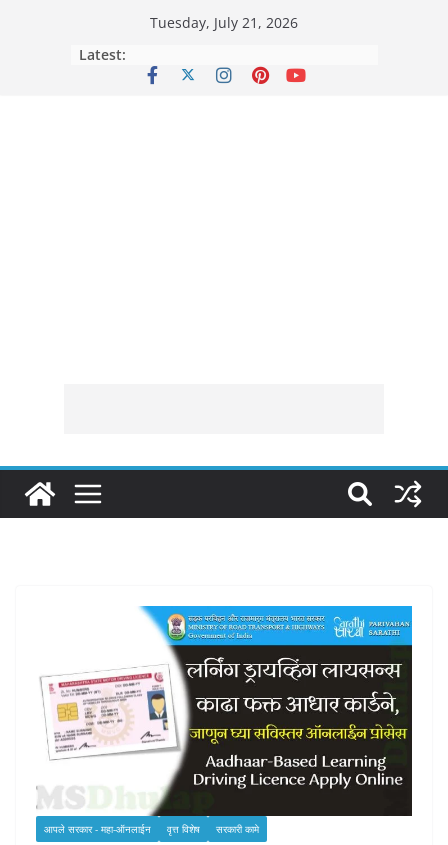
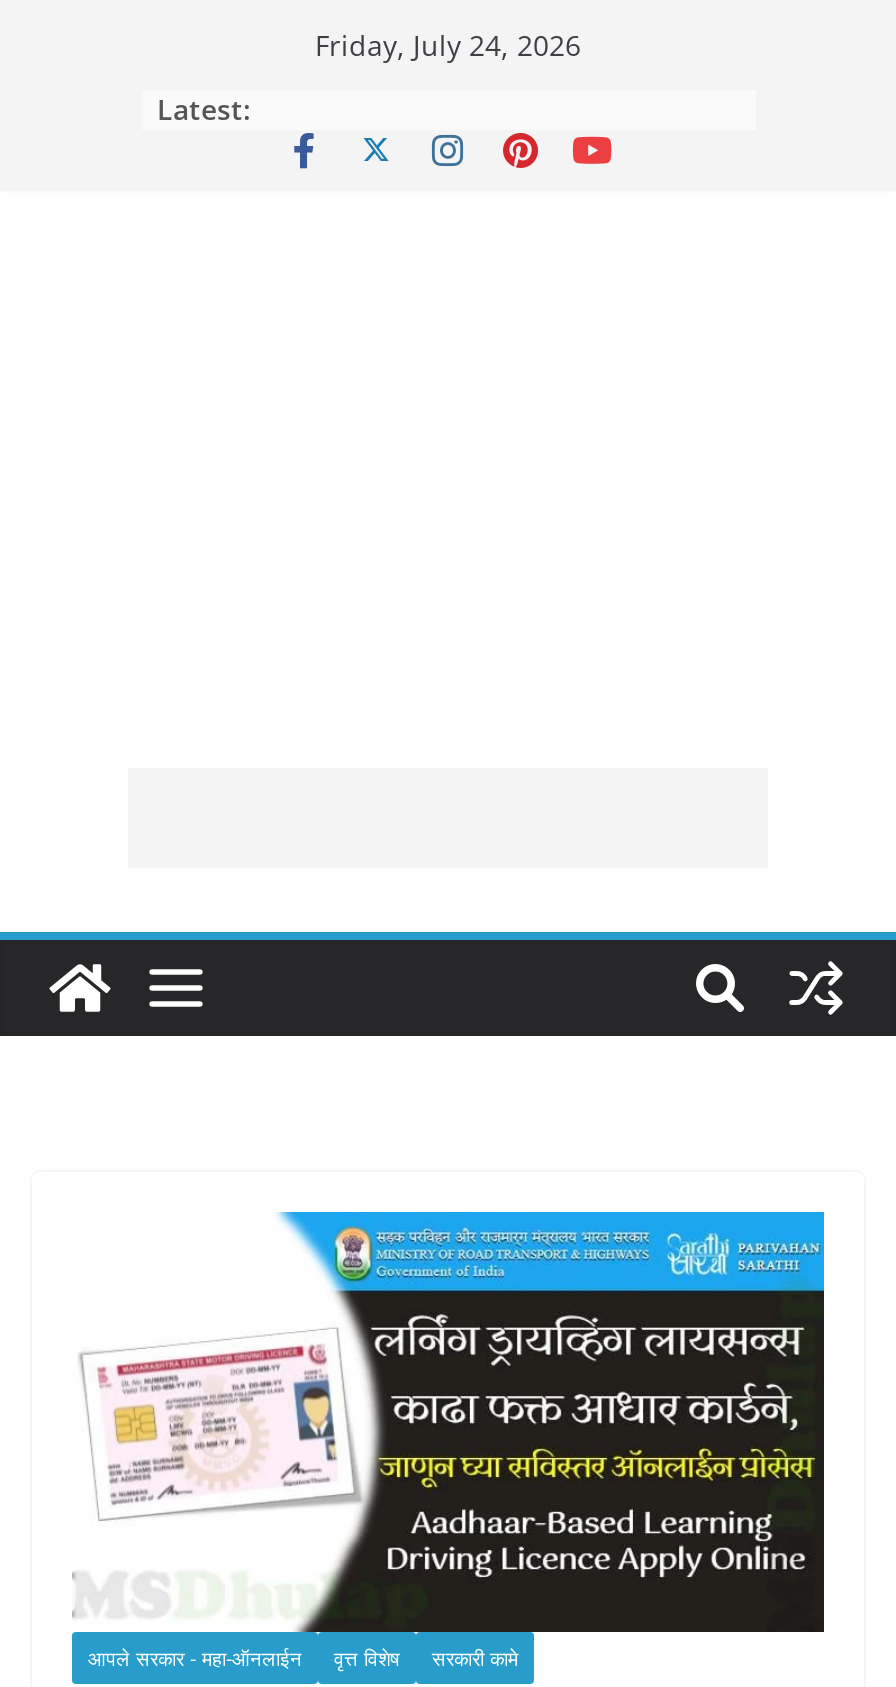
[150,13,298,32] Tuesday, July 21, 2026 -> [315,26,581,64] Friday, July 24, 2026

